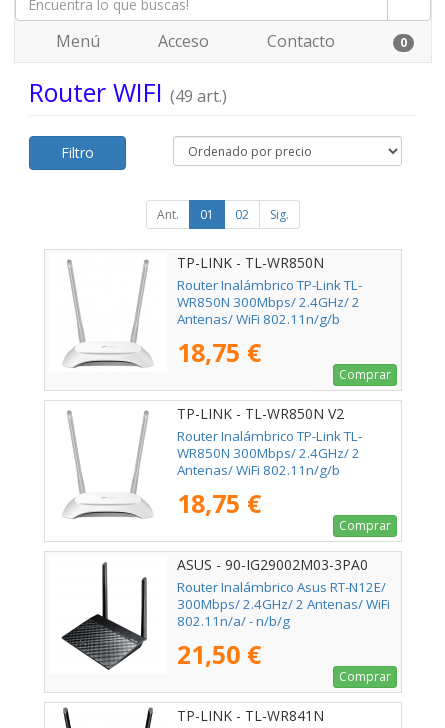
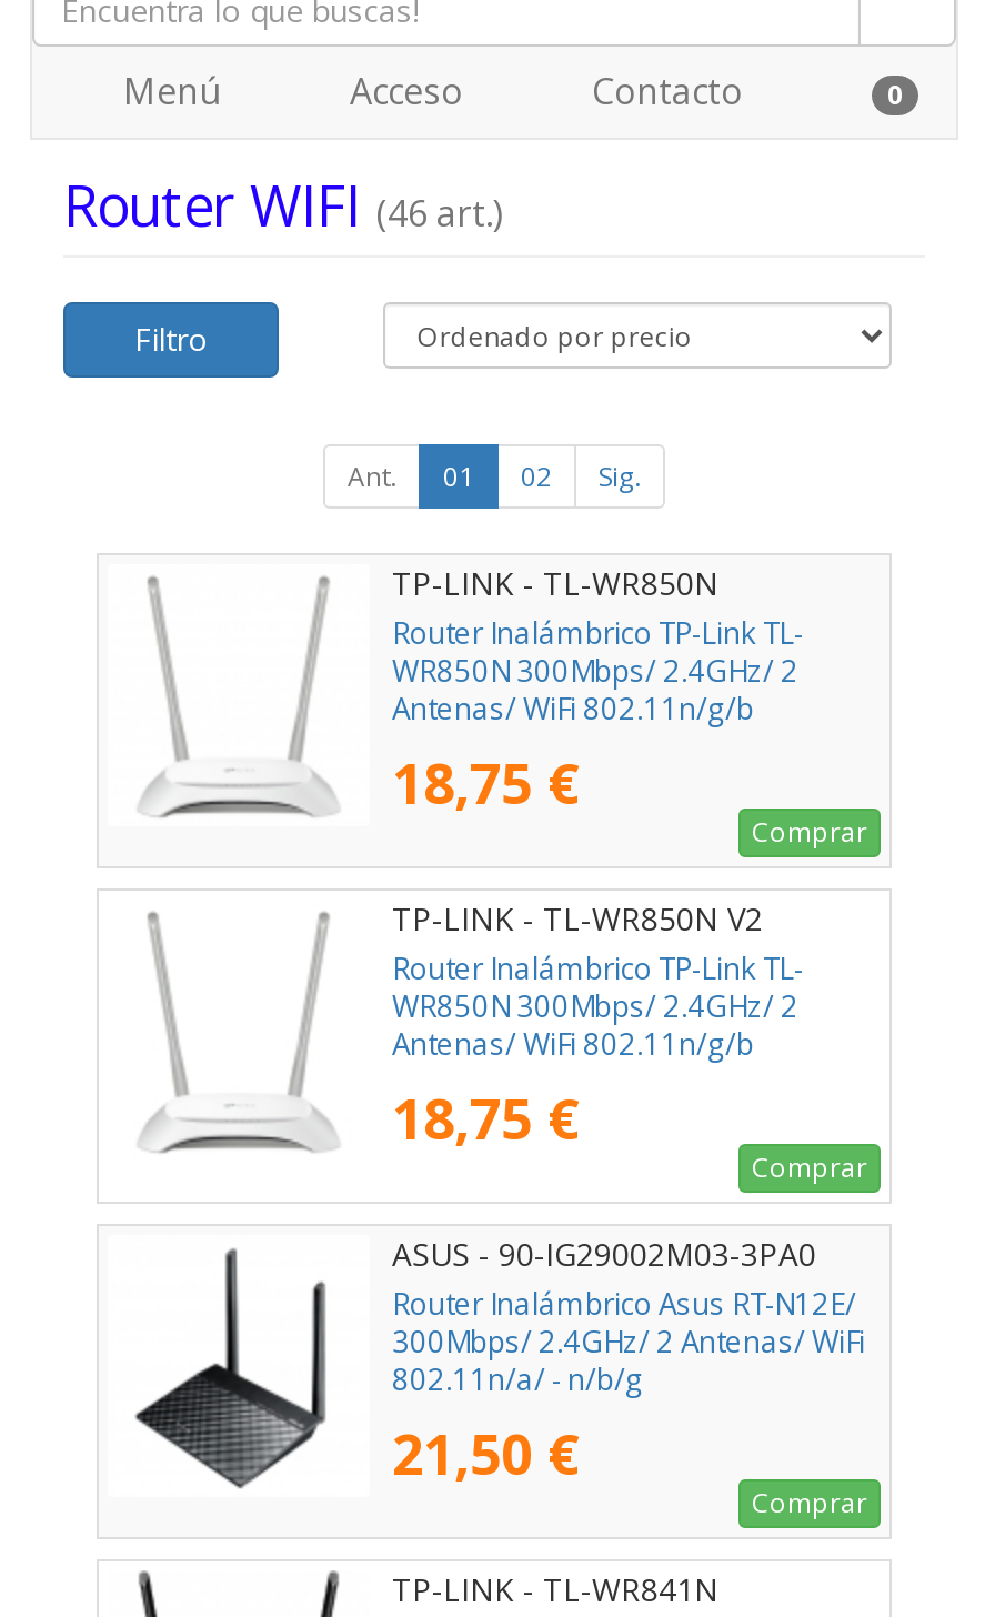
[29,75,227,109] Router WIFI (49 art.) -> [63,167,503,242] Router WIFI (46 art.)

